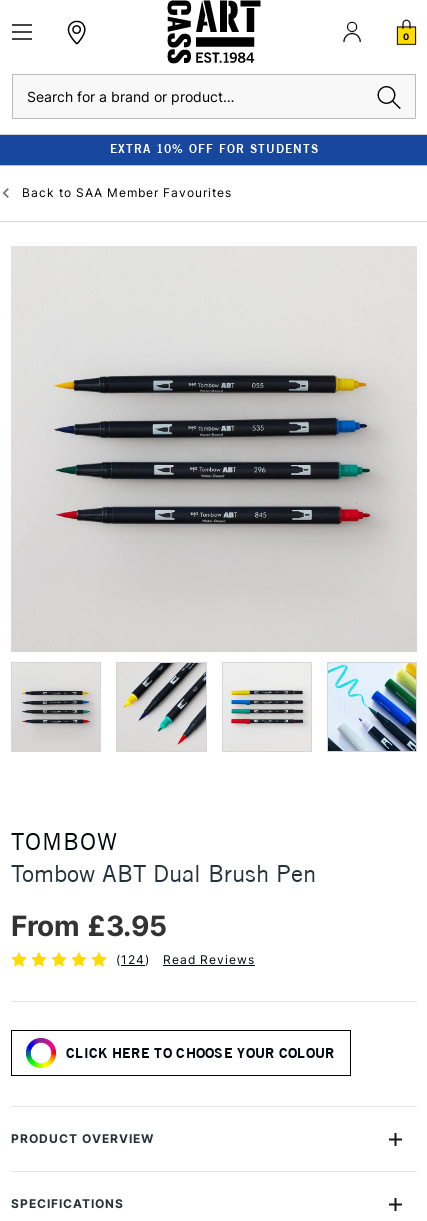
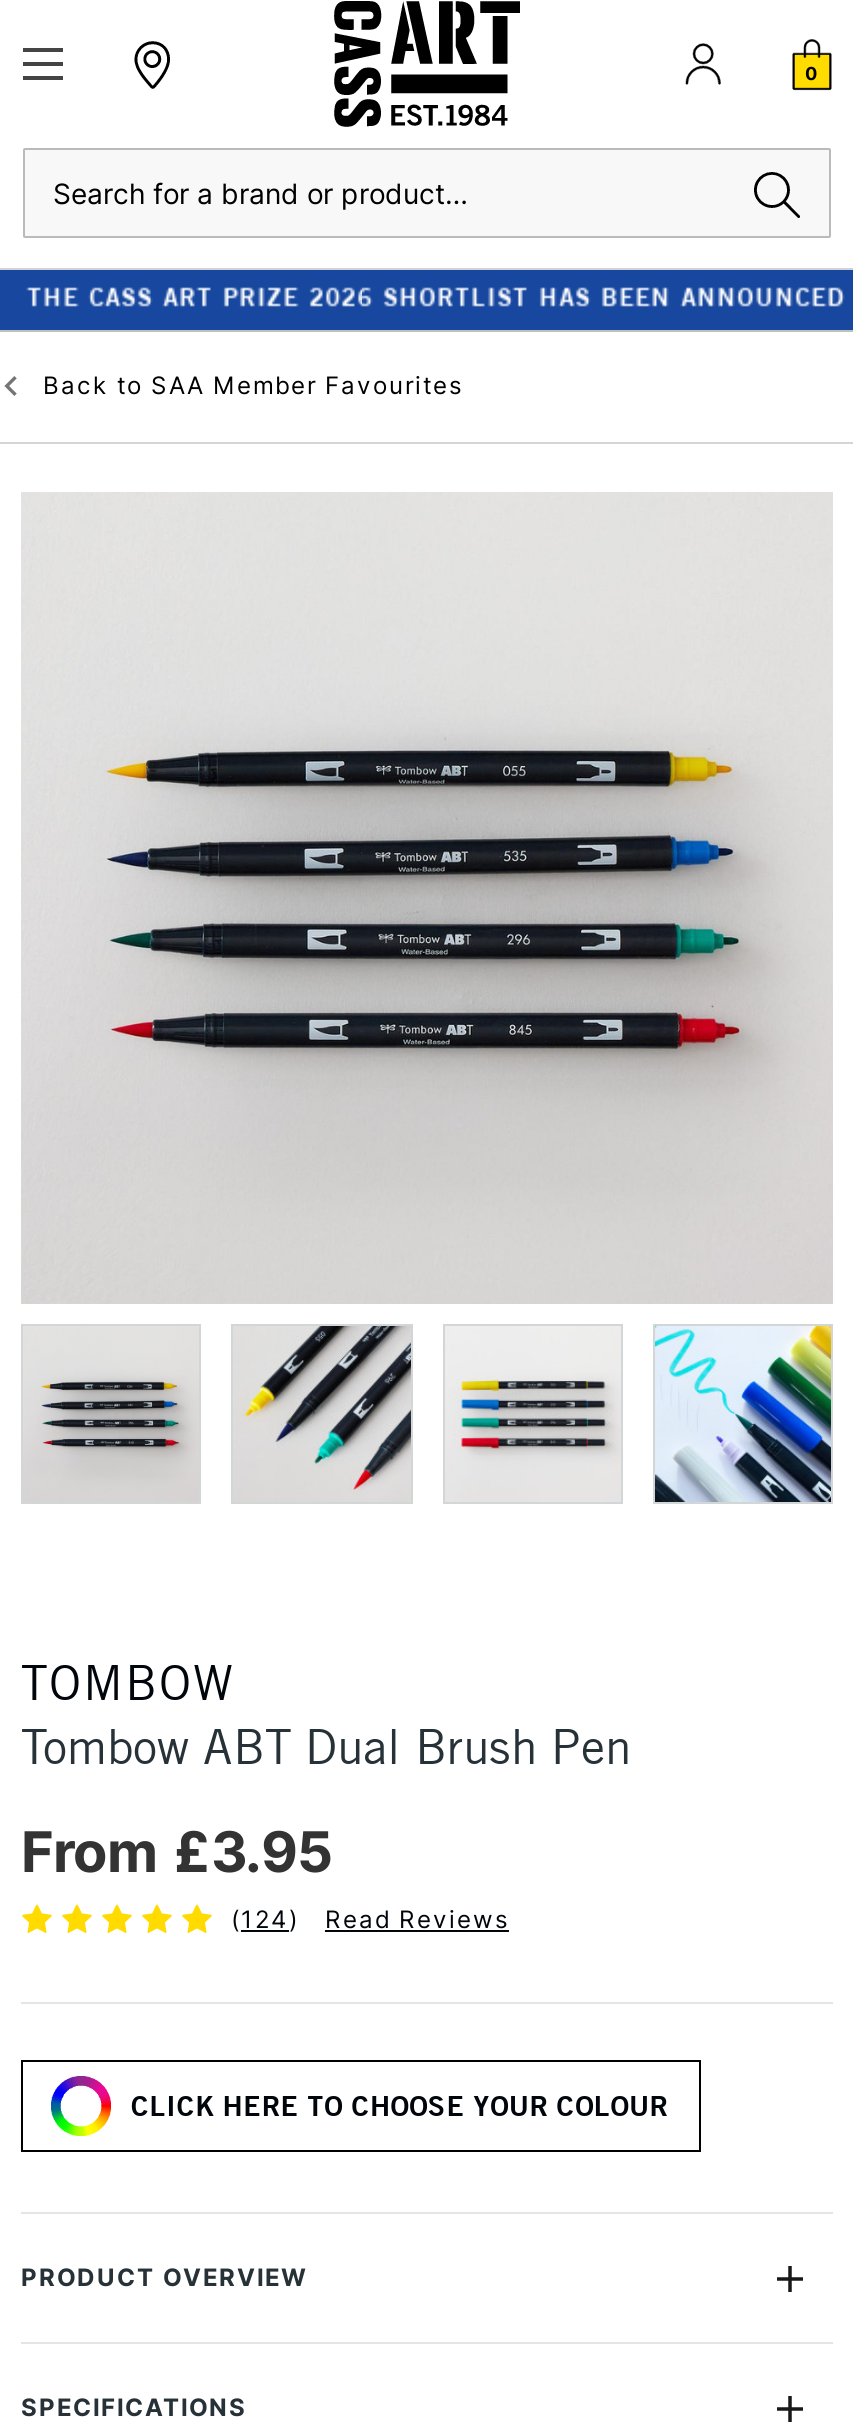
[109,141,318,156] EXTRA 10% OFF FOR STUDENTS -> [18,282,836,312] THE CASS ART PRIZE 2026 SHORTLIST HAS BEEN ANNOUNCED

